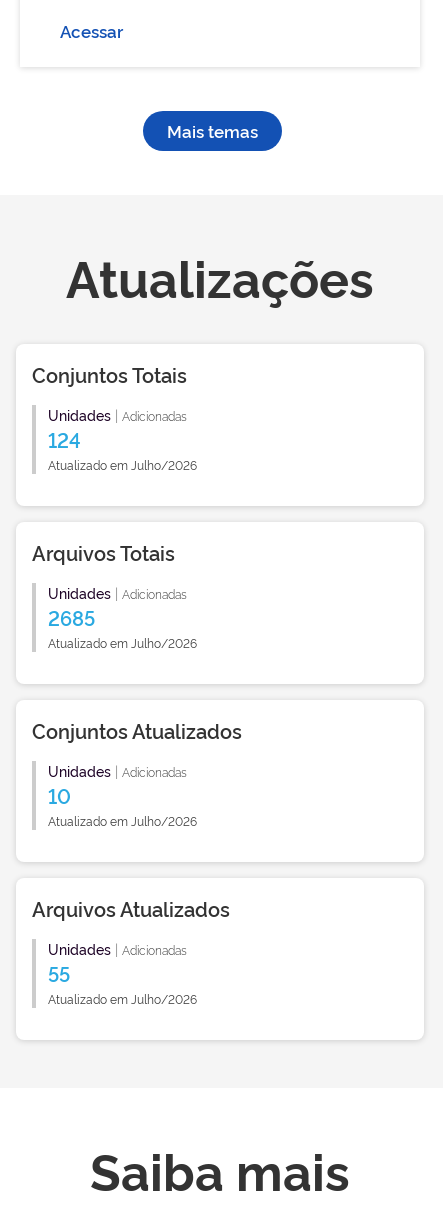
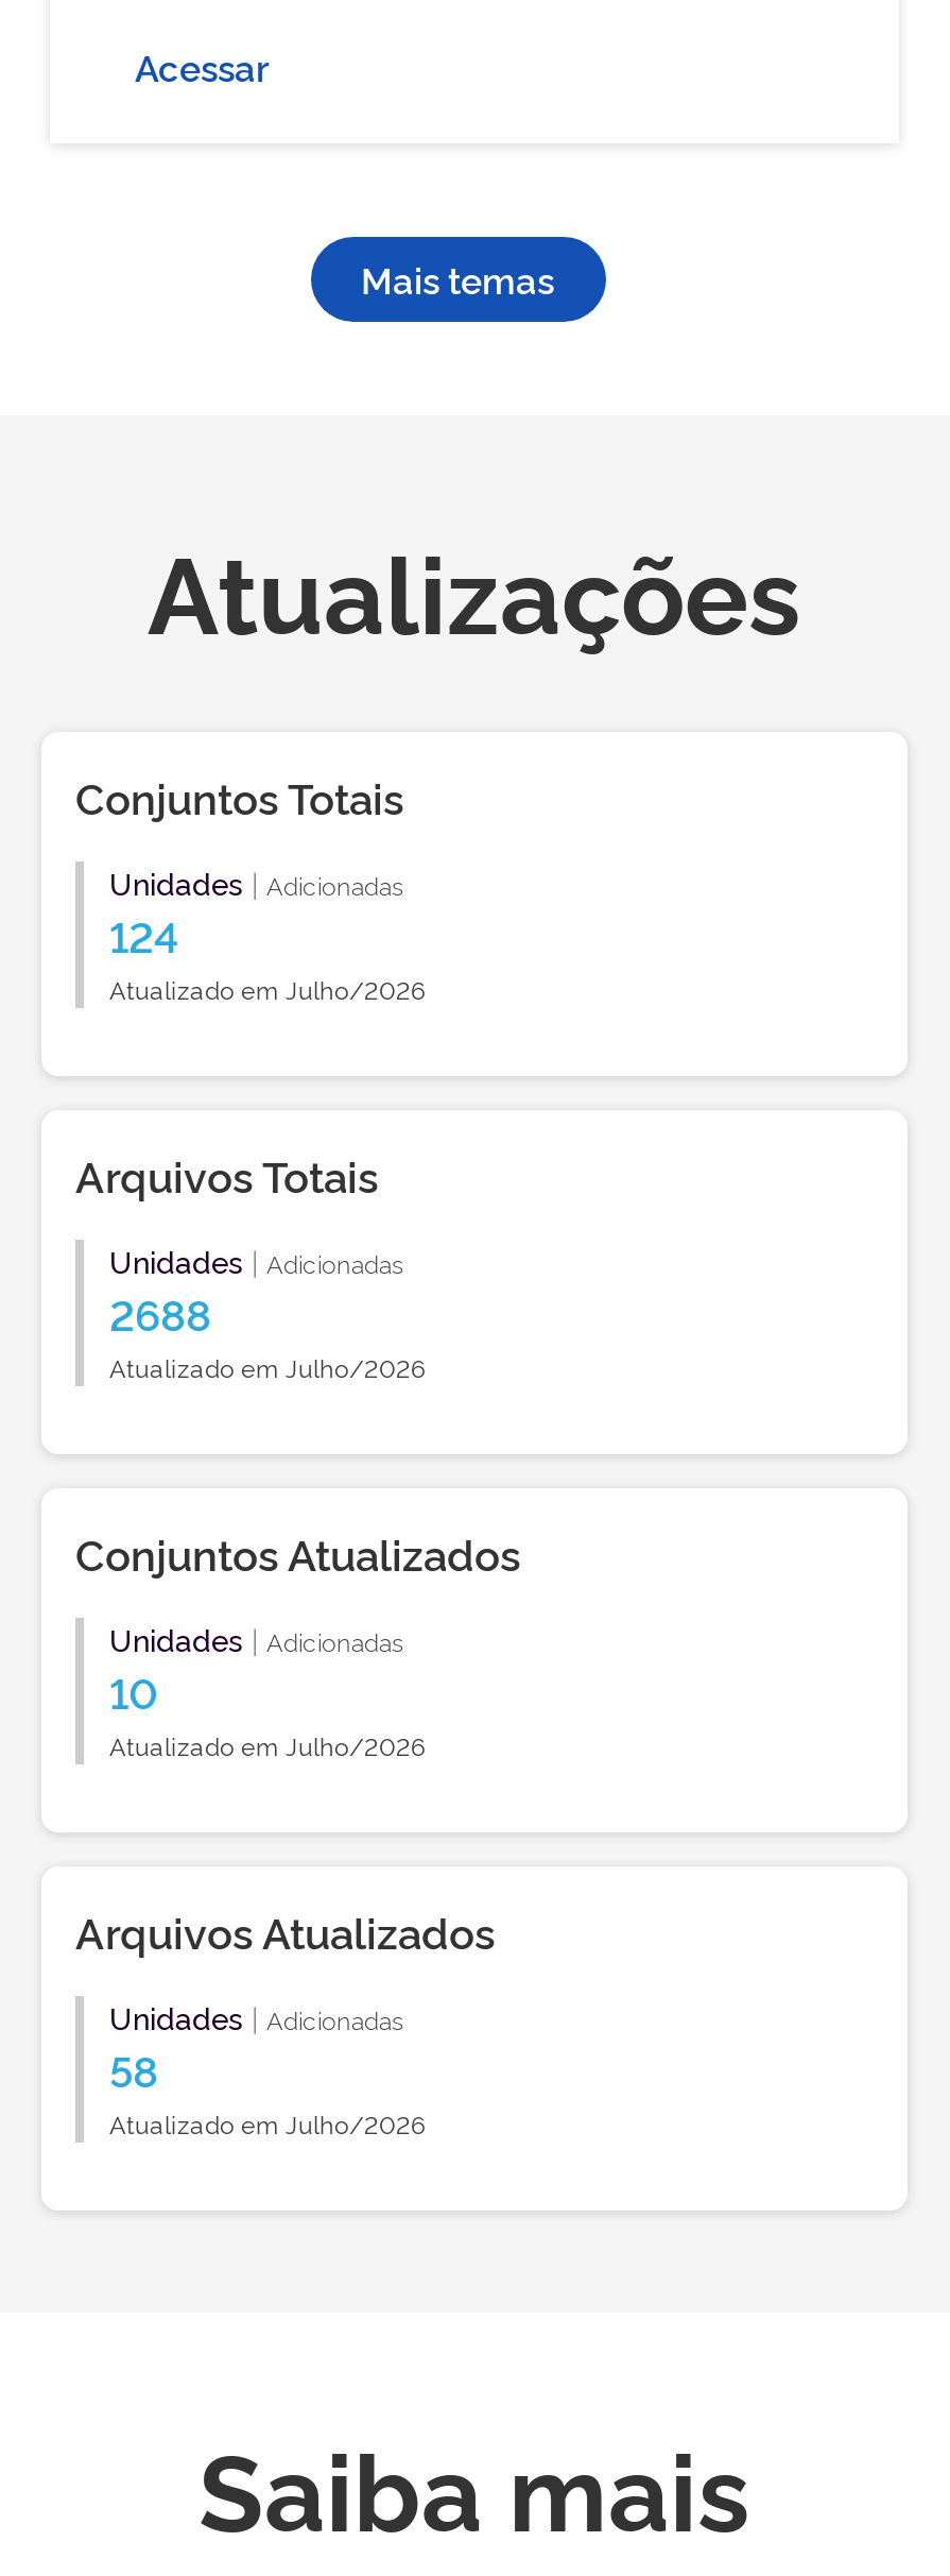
[48,602,95,630] 2685 -> [109,1281,211,1341] 2688
[48,958,70,986] 55 -> [109,2037,158,2097] 58

